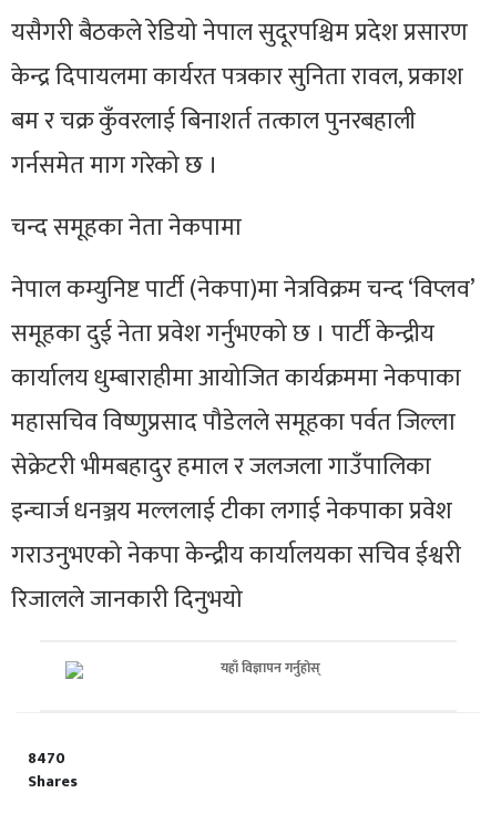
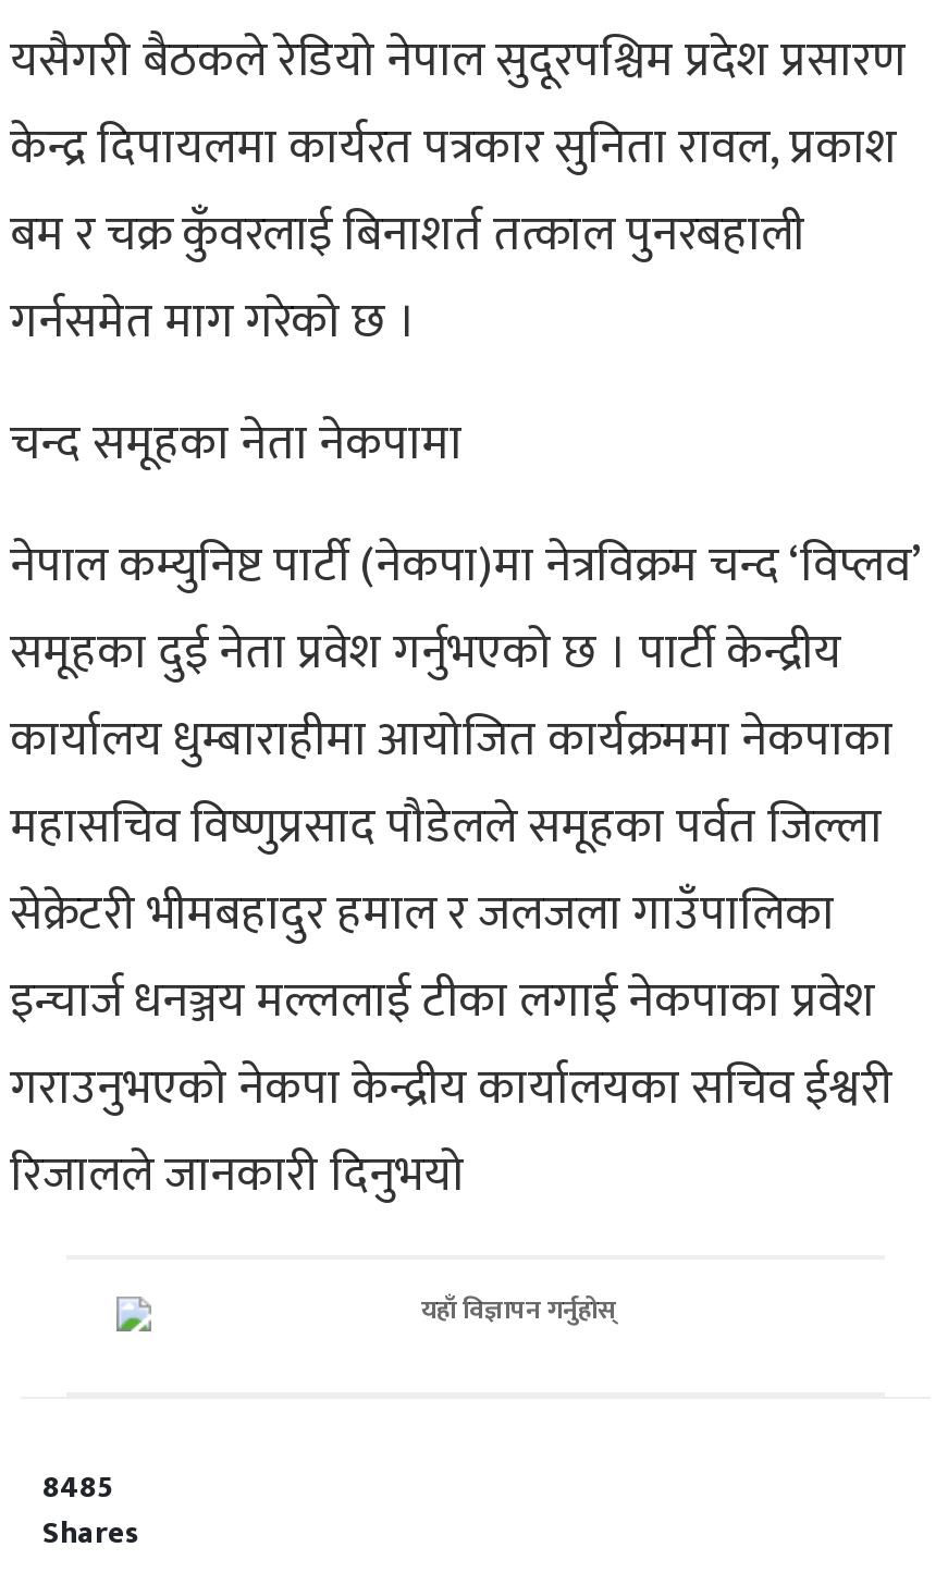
[28,745,65,771] 8470 -> [42,1462,114,1512] 8485

